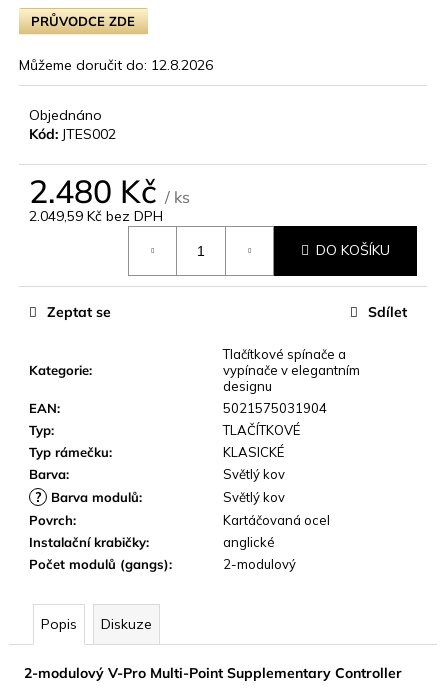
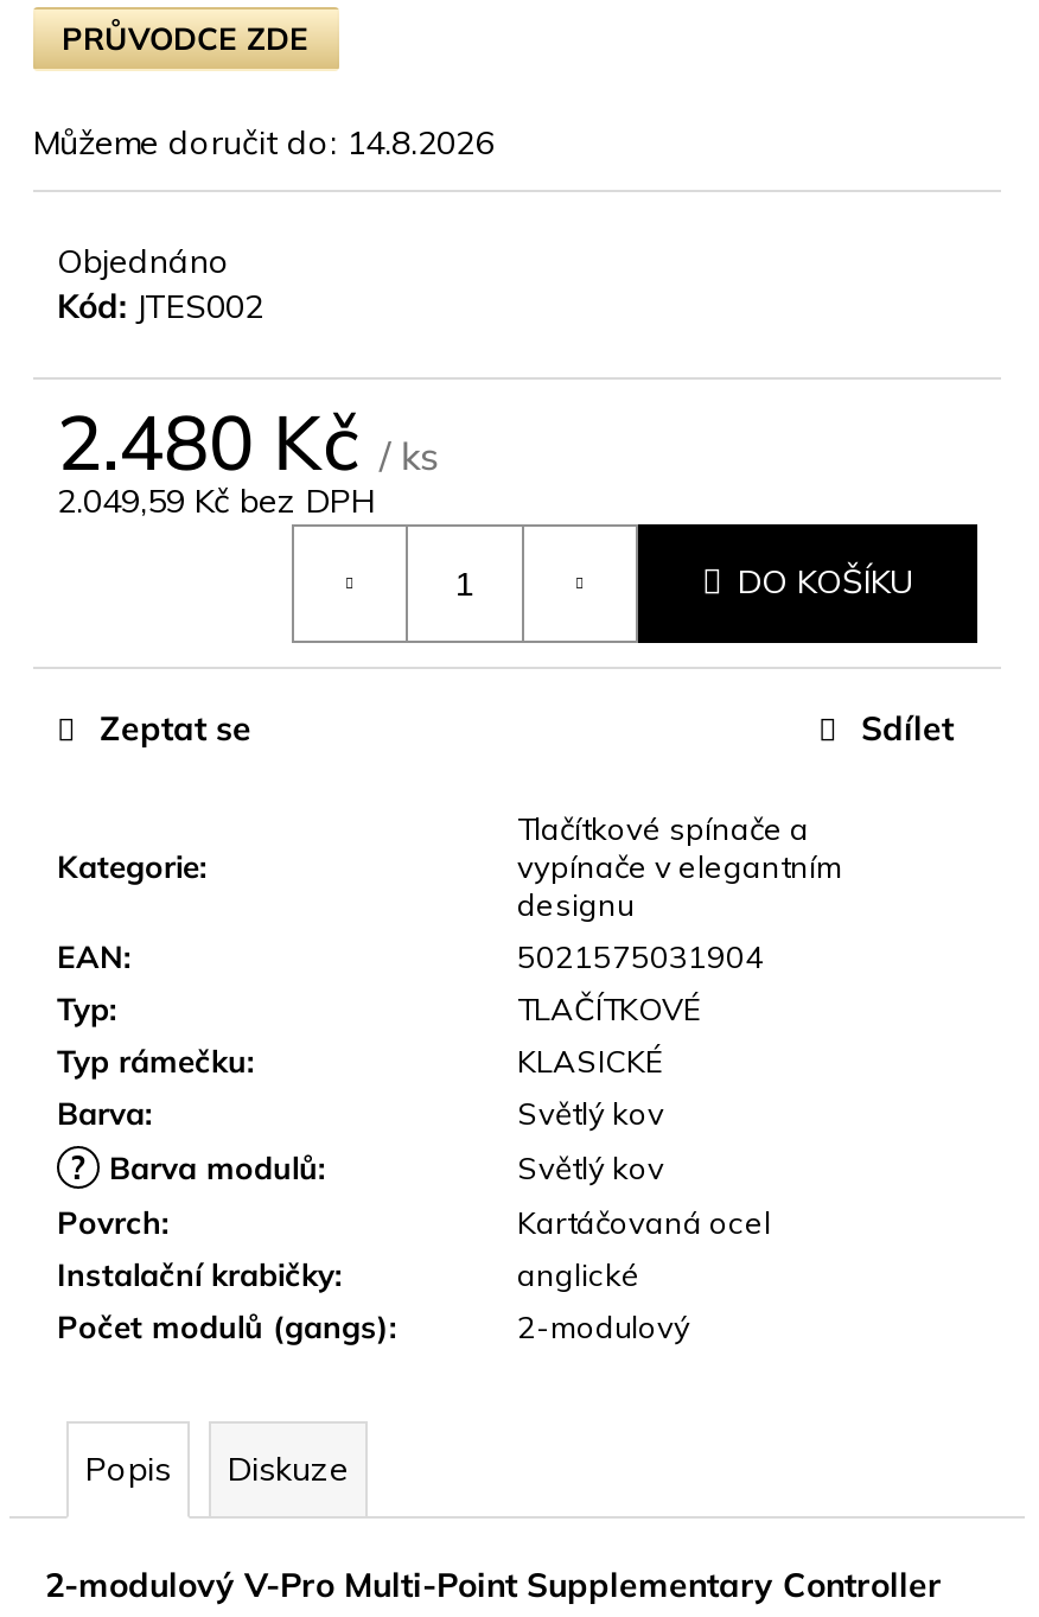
[19,55,213,73] Můžeme doručit do: 12.8.2026 -> [33,120,493,163] Můžeme doručit do: 14.8.2026

